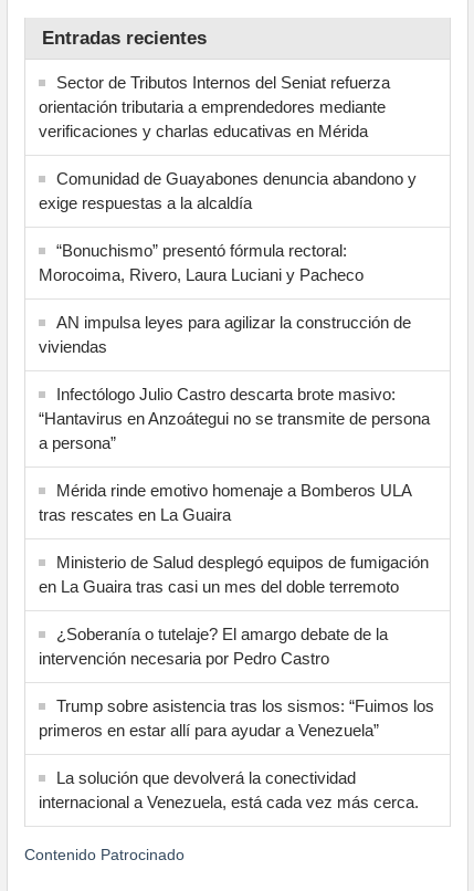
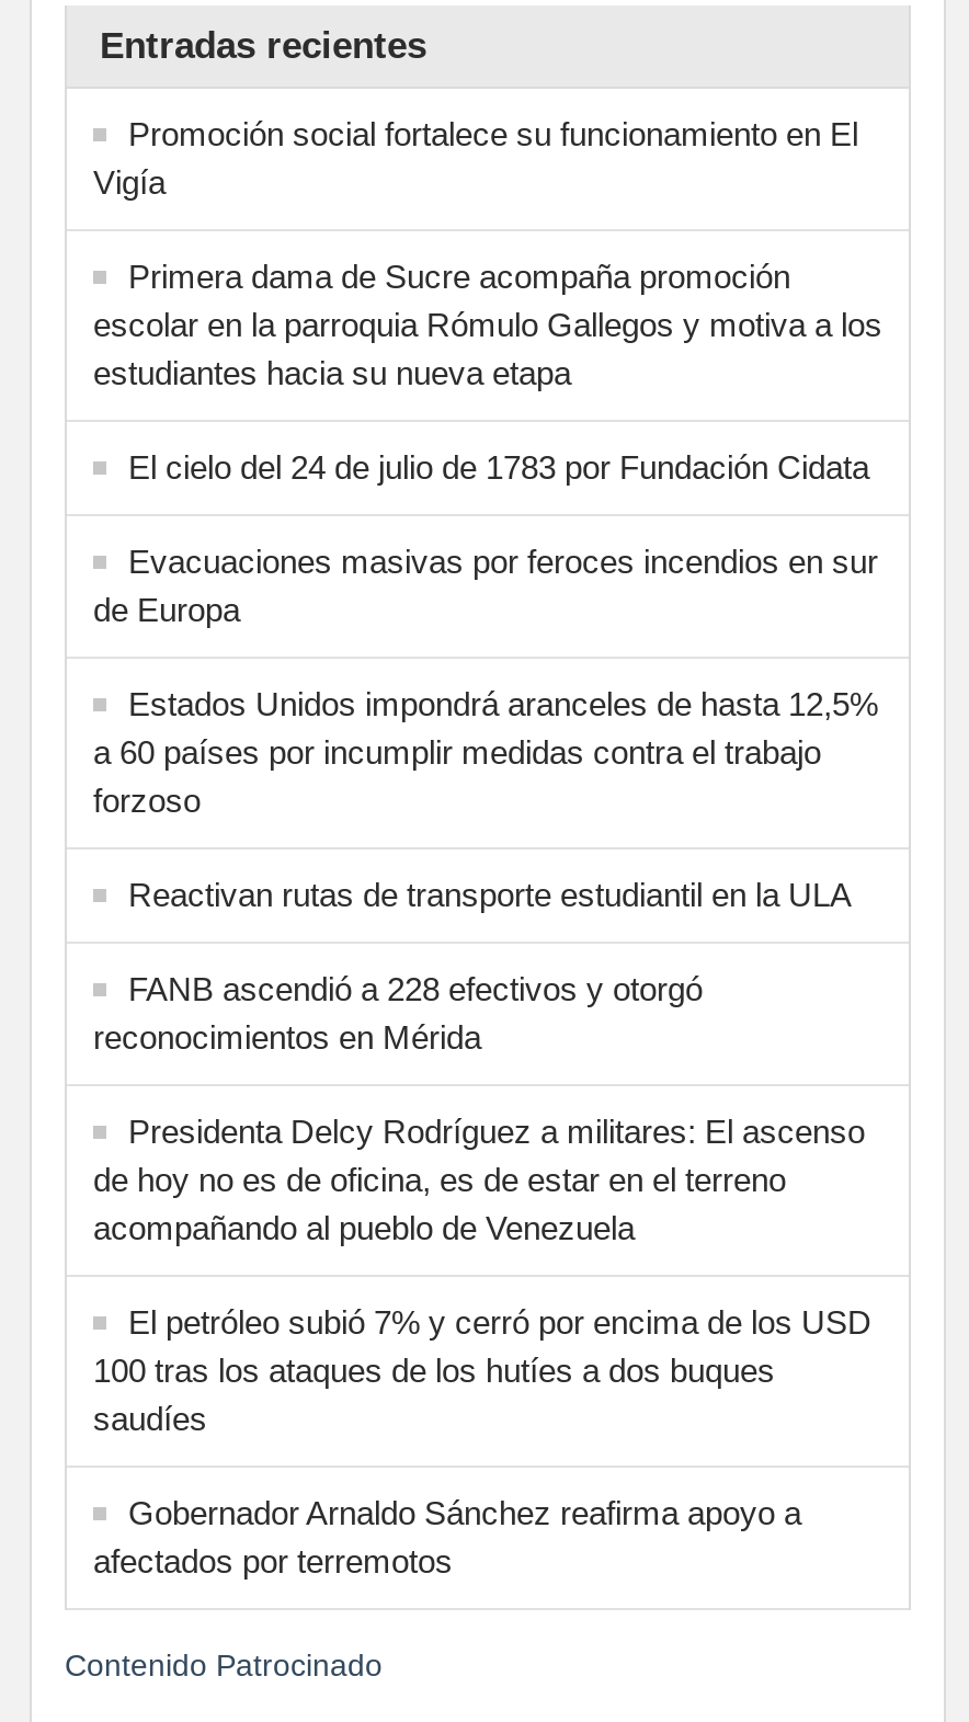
[39,73,390,141] Sector de Tributos Internos del Seniat refuerza | orientación tributaria a emprendedores mediante | verificaciones y charlas educativas en Mérida -> [93,116,858,201] Promoción social fortalece su funcionamiento en El | Vigía
[39,169,417,213] Comunidad de Guayabones denuncia abandono y | exige respuestas a la alcaldía -> [93,258,882,392] Primera dama de Sucre acompaña promoción | escolar en la parroquia Rómulo Gallegos y motiva a los | estudiantes hacia su nueva etapa
[39,241,364,284] “Bonuchismo” presentó fórmula rectoral: | Morocoima, Rivero, Laura Luciani y Pacheco -> [128,449,869,486] El cielo del 24 de julio de 1783 por Fundación Cidata
[39,313,411,356] AN impulsa leyes para agilizar la construcción de | viviendas -> [93,543,878,629] Evacuaciones masivas por feroces incendios en sur | de Europa
[39,385,430,452] Infectólogo Julio Castro descarta brote masivo: | “Hantavirus en Anzoátegui no se transmite de persona | a persona” -> [93,686,878,819] Estados Unidos impondrá aranceles de hasta 12,5% | a 60 países por incumplir medidas contra el trabajo | forzoso
[39,481,411,524] Mérida rinde emotivo homenaje a Bomberos ULA | tras rescates en La Guaira -> [128,876,852,914] Reactivan rutas de transporte estudiantil en la ULA
[39,553,429,596] Ministerio de Salud desplegó equipos de fumigación | en La Guaira tras casi un mes del doble terremoto -> [93,971,703,1056] FANB ascendió a 228 efectivos y otorgó | reconocimientos en Mérida
[39,625,388,668] ¿Soberanía o tutelaje? El amargo debate de la | intervención necesaria por Pedro Castro -> [93,1113,865,1247] Presidenta Delcy Rodríguez a militares: El ascenso | de hoy no es de oficina, es de estar en el terreno | acompañando al pueblo de Venezuela
[39,697,434,740] Trump sobre asistencia tras los sismos: “Fuimos los | primeros en estar allí para ayudar a Venezuela” -> [93,1304,871,1438] El petróleo subió 7% y cerró por encima de los USD | 100 tras los ataques de los hutíes a dos buques | saudíes
[39,769,419,812] La solución que devolverá la conectividad | internacional a Venezuela, está cada vez más cerca. -> [93,1495,801,1580] Gobernador Arnaldo Sánchez reafirma apoyo a | afectados por terremotos

